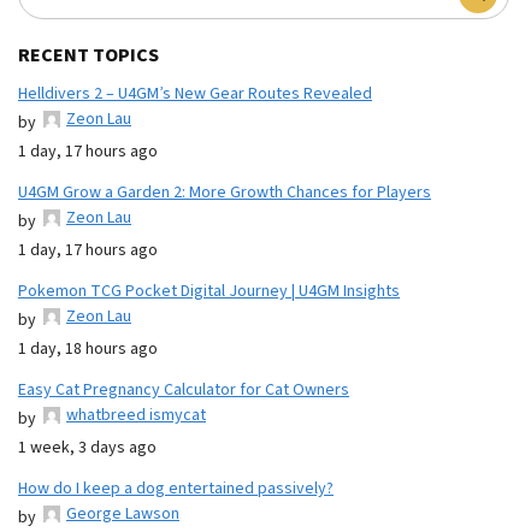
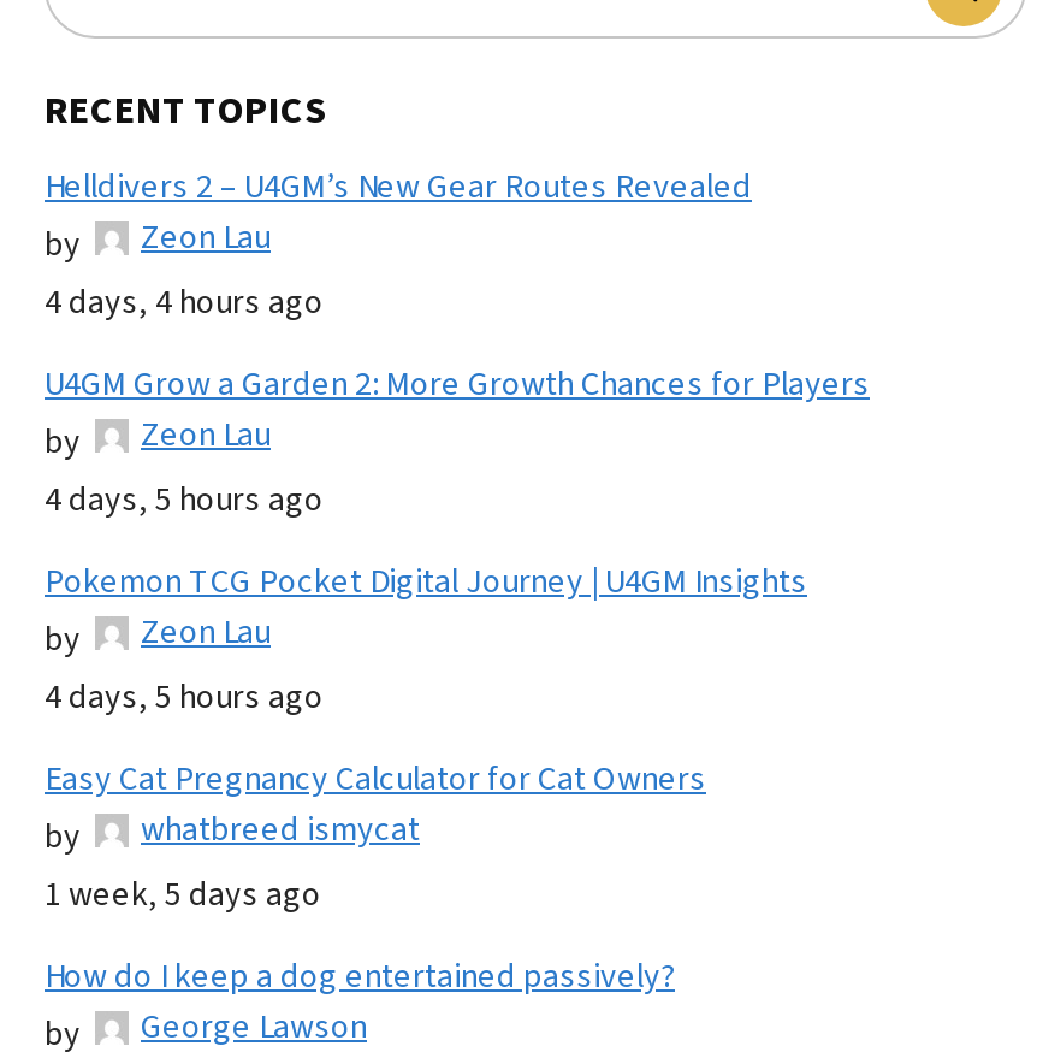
[18,139,158,163] 1 day, 17 hours ago -> [45,279,324,327] 4 days, 4 hours ago
[18,238,158,262] 1 day, 17 hours ago -> [45,476,324,524] 4 days, 5 hours ago
[18,337,158,361] 1 day, 18 hours ago -> [45,673,324,721] 4 days, 5 hours ago
[18,435,157,459] 1 week, 3 days ago -> [45,871,321,919] 1 week, 5 days ago

